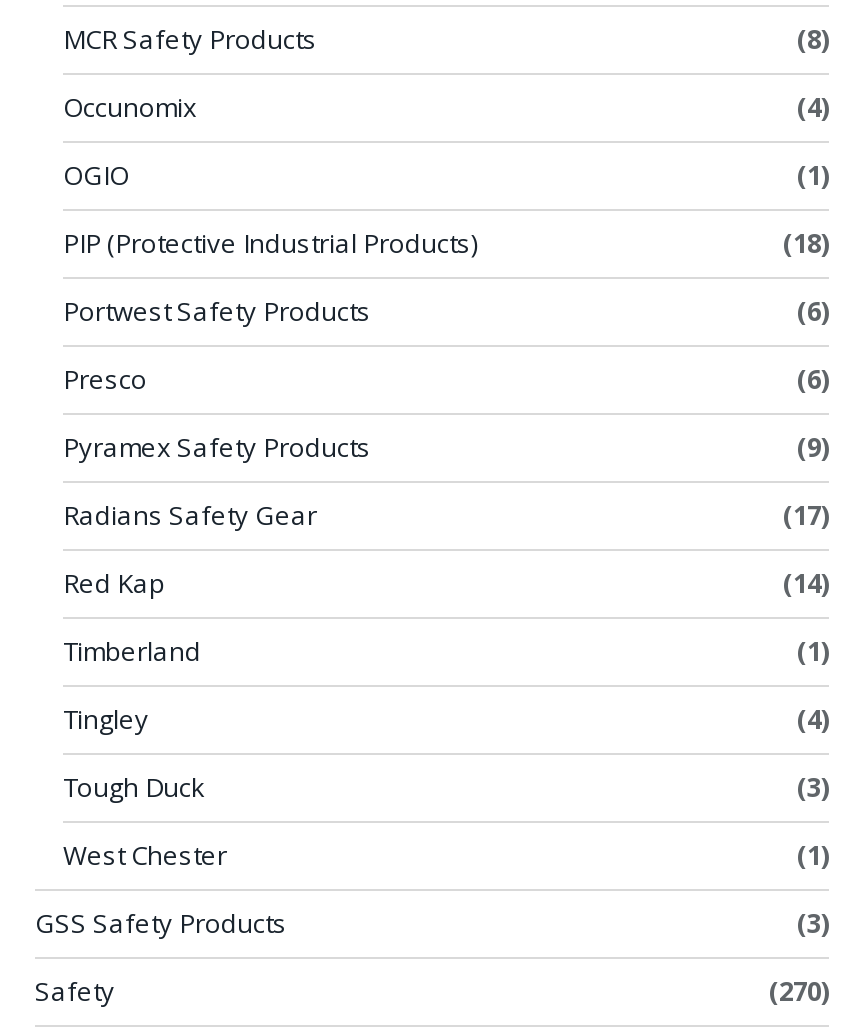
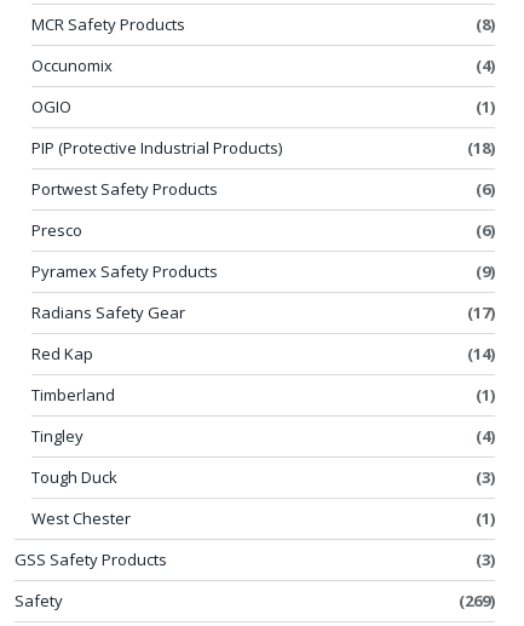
[769,973,829,1009] (270) -> [459,589,495,611] (269)

